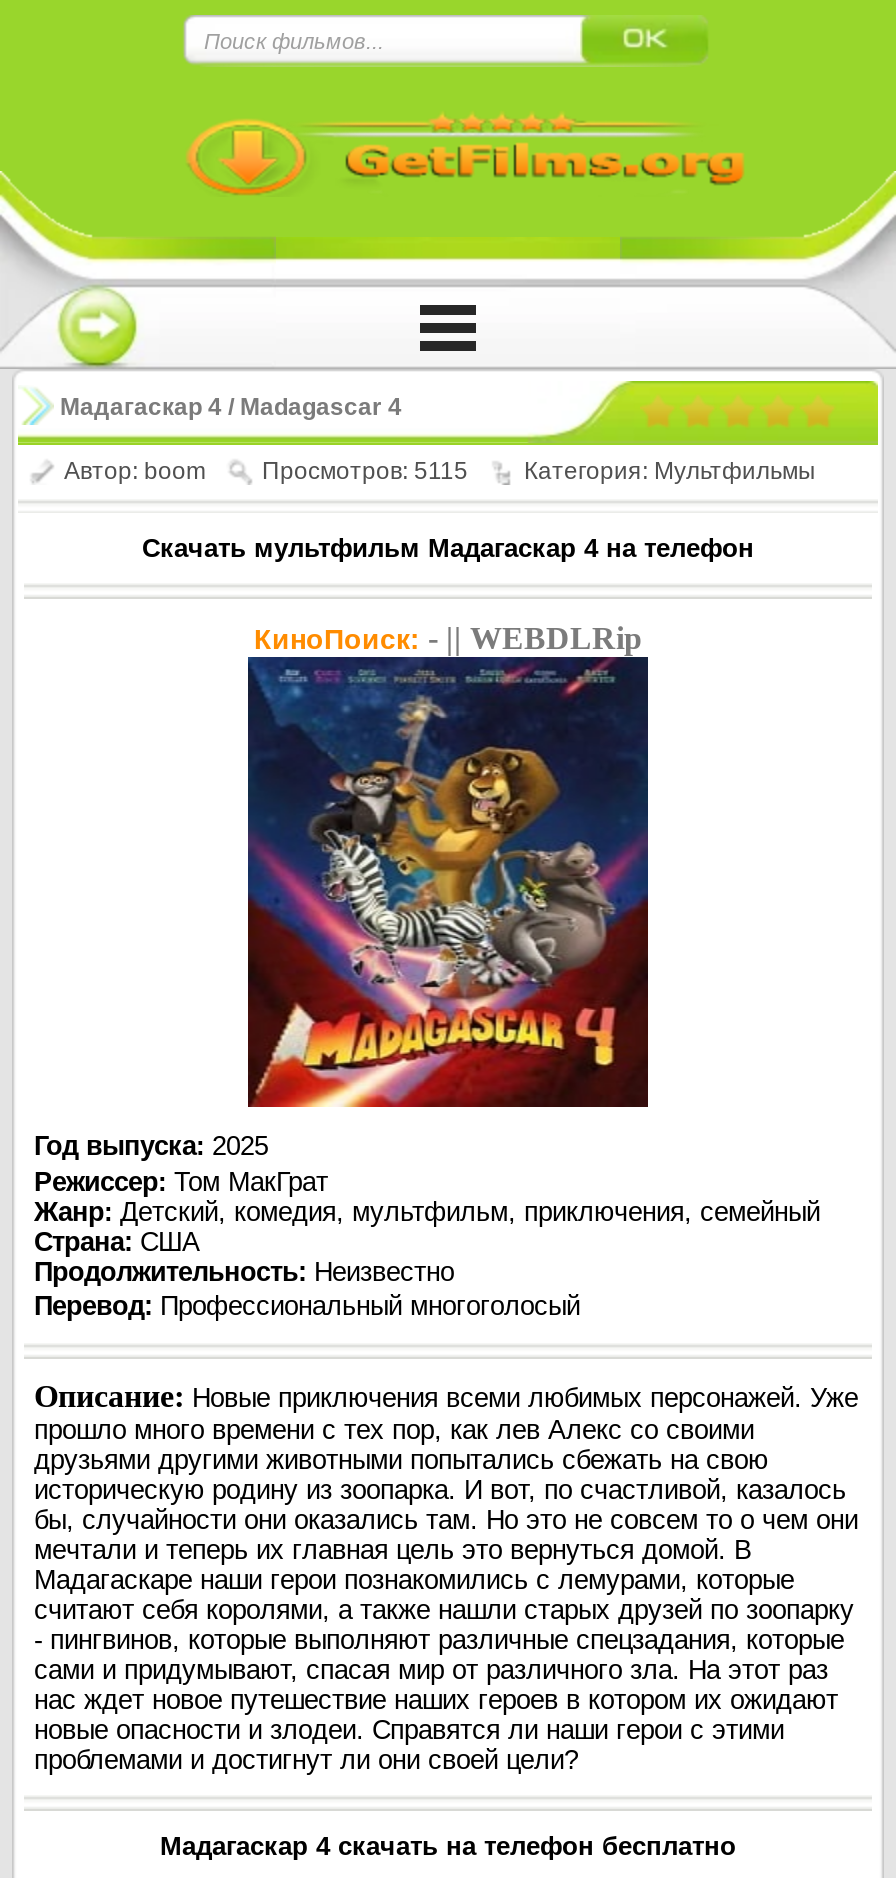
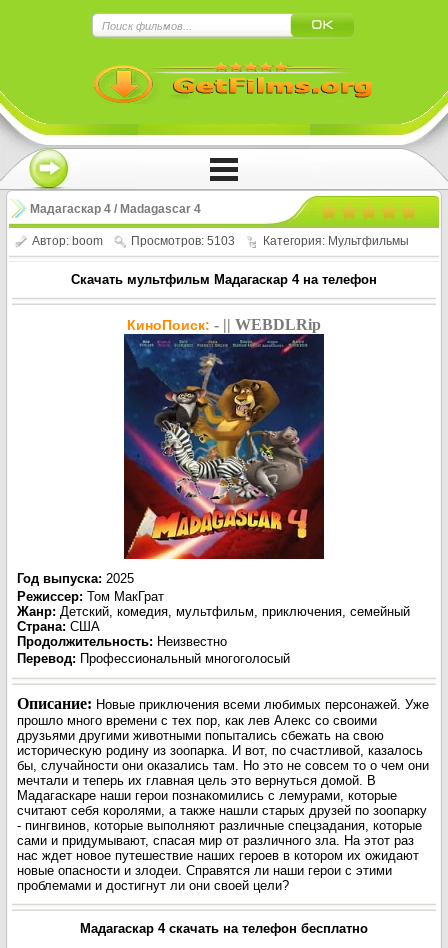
[262,457,468,485] Просмотров: 5115 -> [131,234,235,248] Просмотров: 5103

